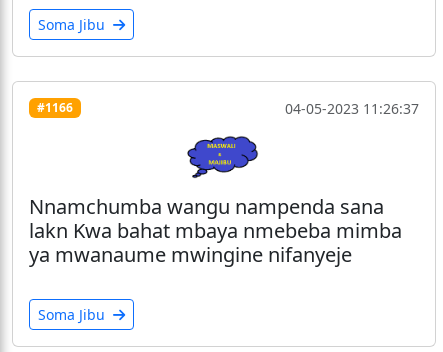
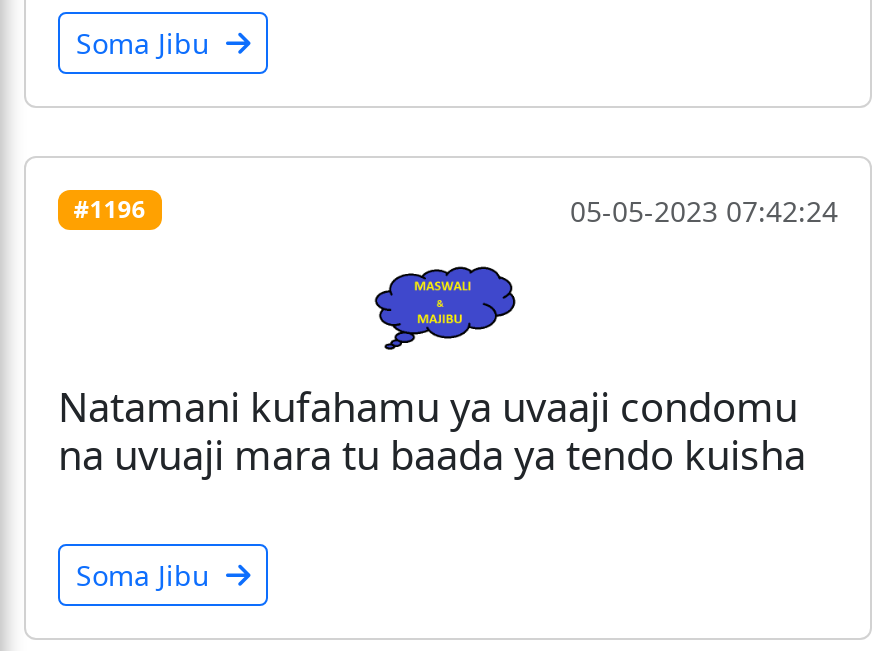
[37,98,419,117] #1166 | 04-05-2023 11:26:37 -> [74,191,838,229] #1196 | 05-05-2023 07:42:24
[29,193,402,268] Nnamchumba wangu nampenda sana | lakn Kwa bahat mbaya nmebeba mimba | ya mwanaume mwingine nifanyeje -> [58,380,806,482] Natamani kufahamu ya uvaaji condomu | na uvuaji mara tu baada ya tendo kuisha

